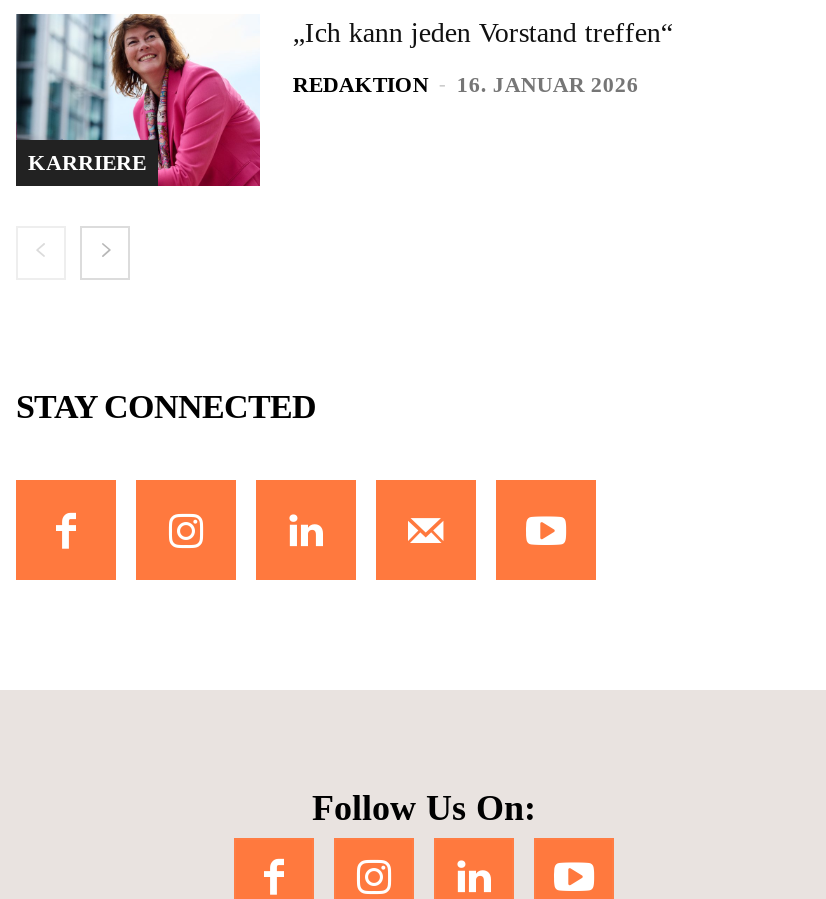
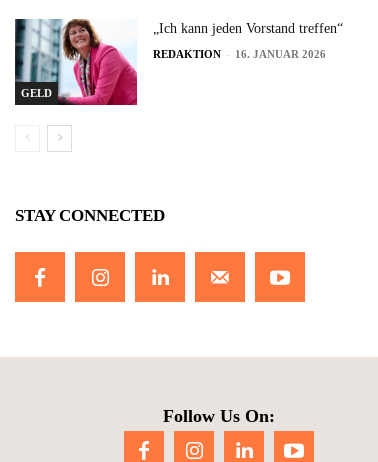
[28,150,146,174] KARRIERE -> [21,87,52,99] GELD

